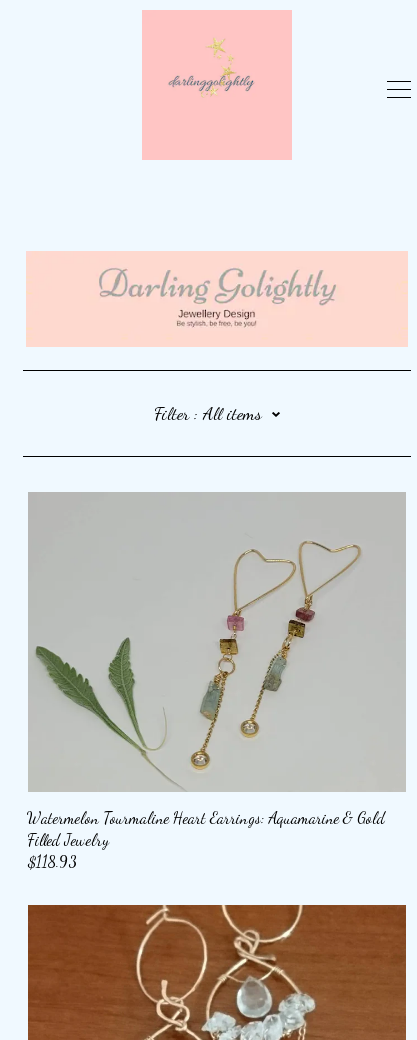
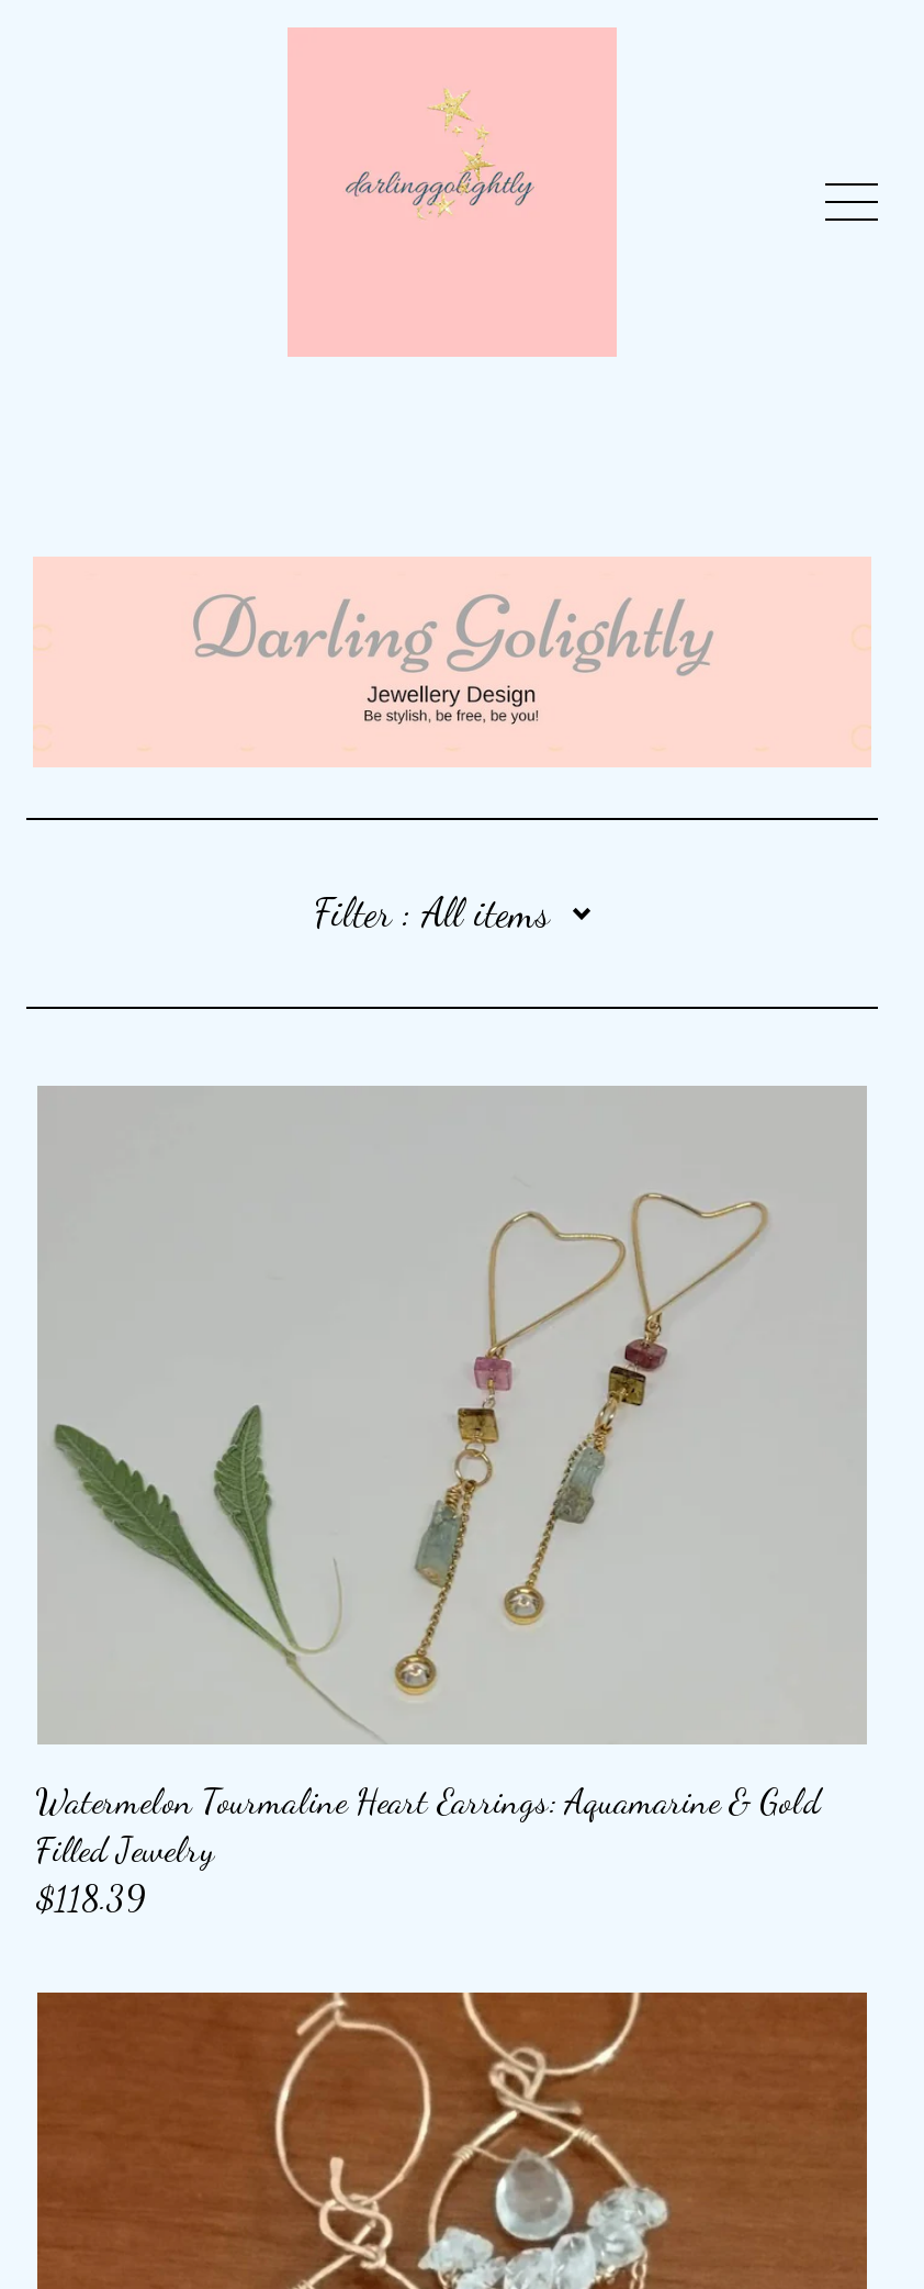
[27,852,77,871] $118.93 -> [35,1876,145,1917] $118.39

